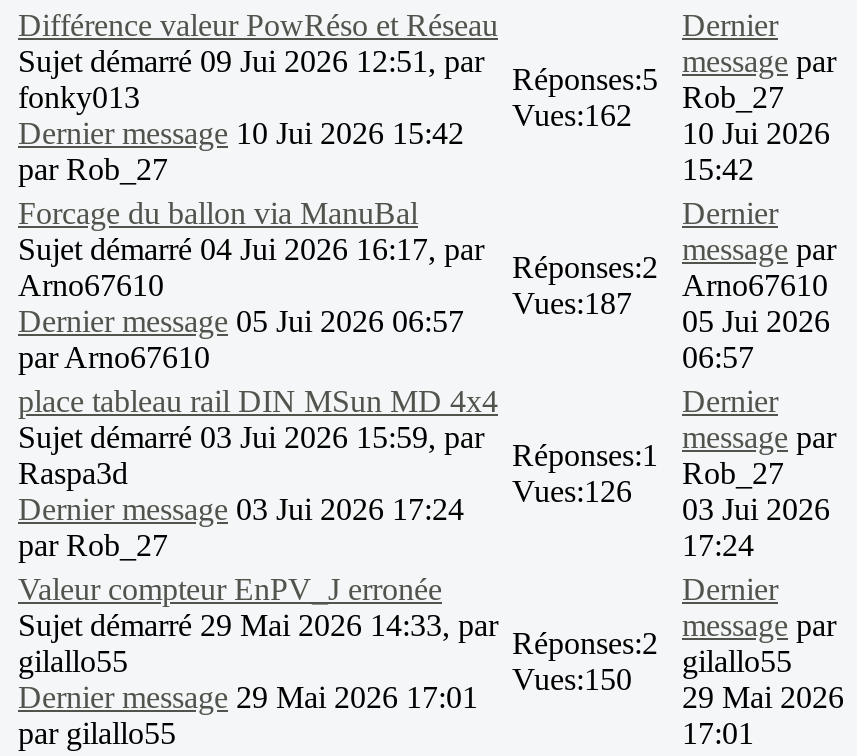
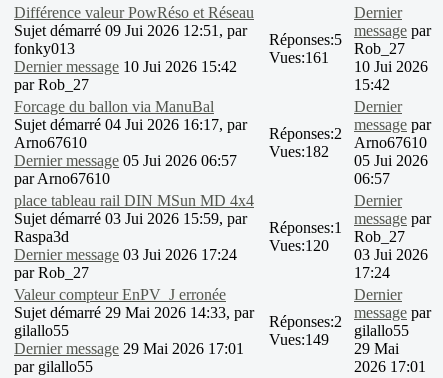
[512,98,632,132] Vues:162 -> [269,49,329,66] Vues:161
[512,286,632,320] Vues:187 -> [269,143,329,160] Vues:182
[512,474,632,508] Vues:126 -> [269,237,329,254] Vues:120
[512,662,632,696] Vues:150 -> [269,331,329,348] Vues:149

